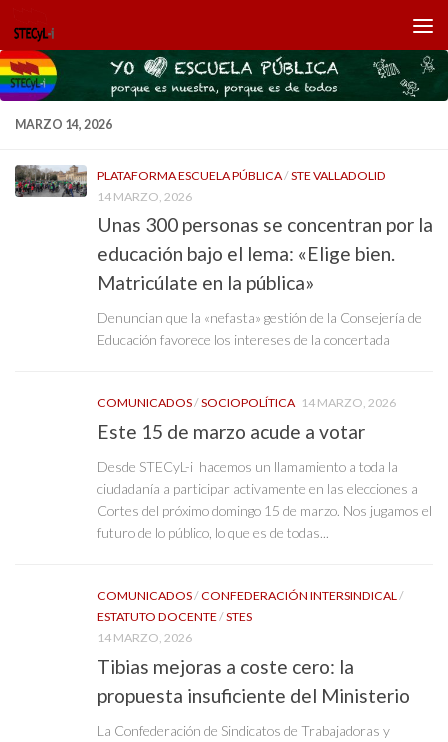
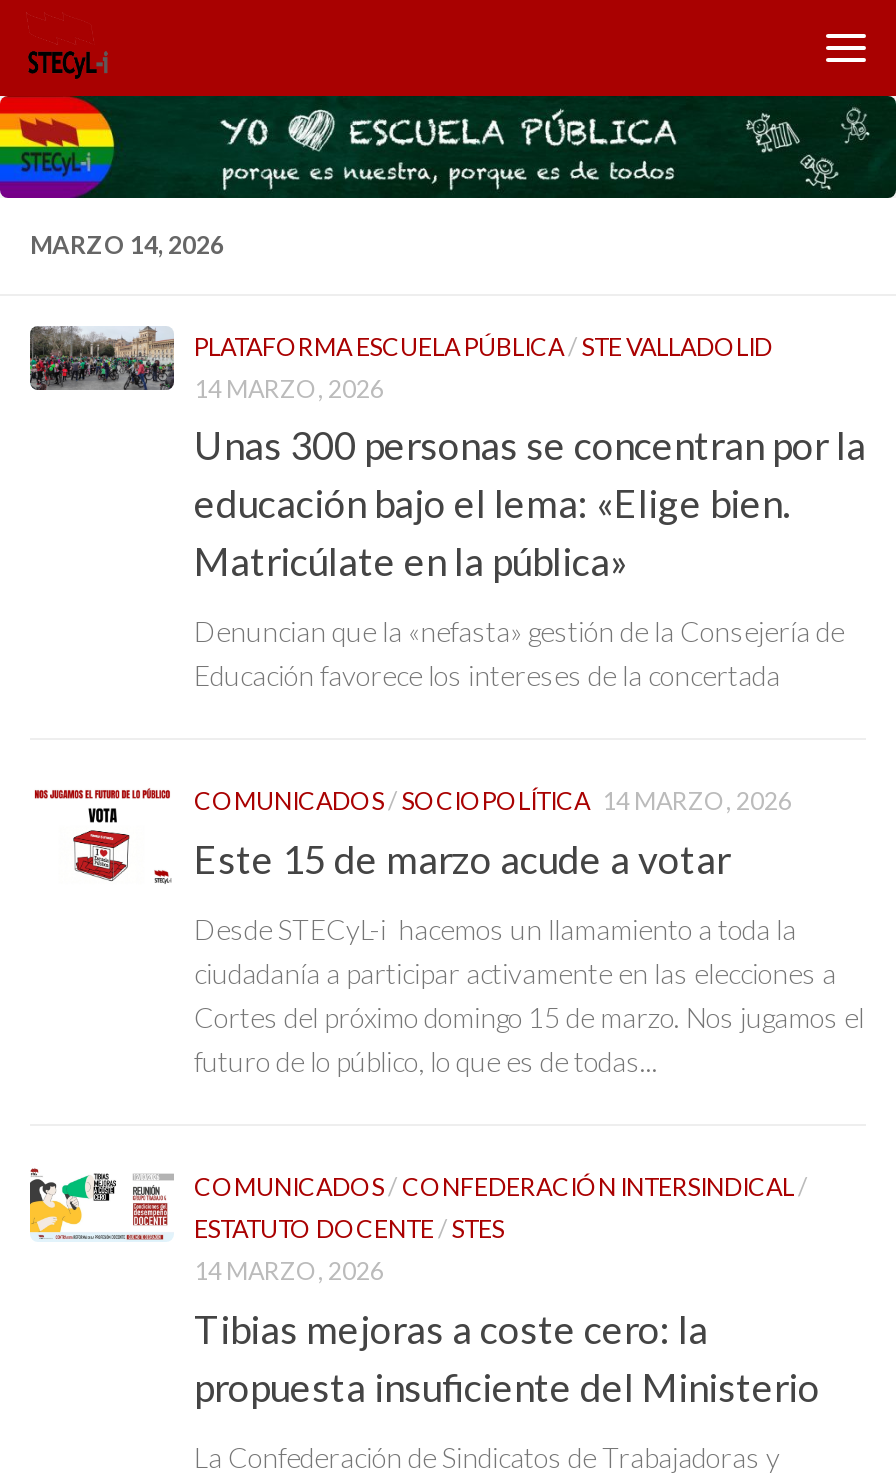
none -> [32,788,172,884] [image]
none -> [28,1166,174,1242] [image]

